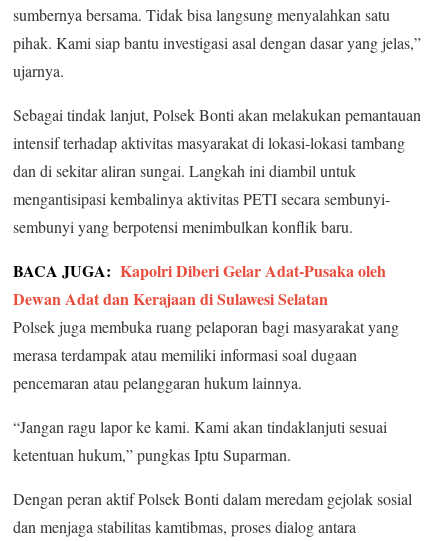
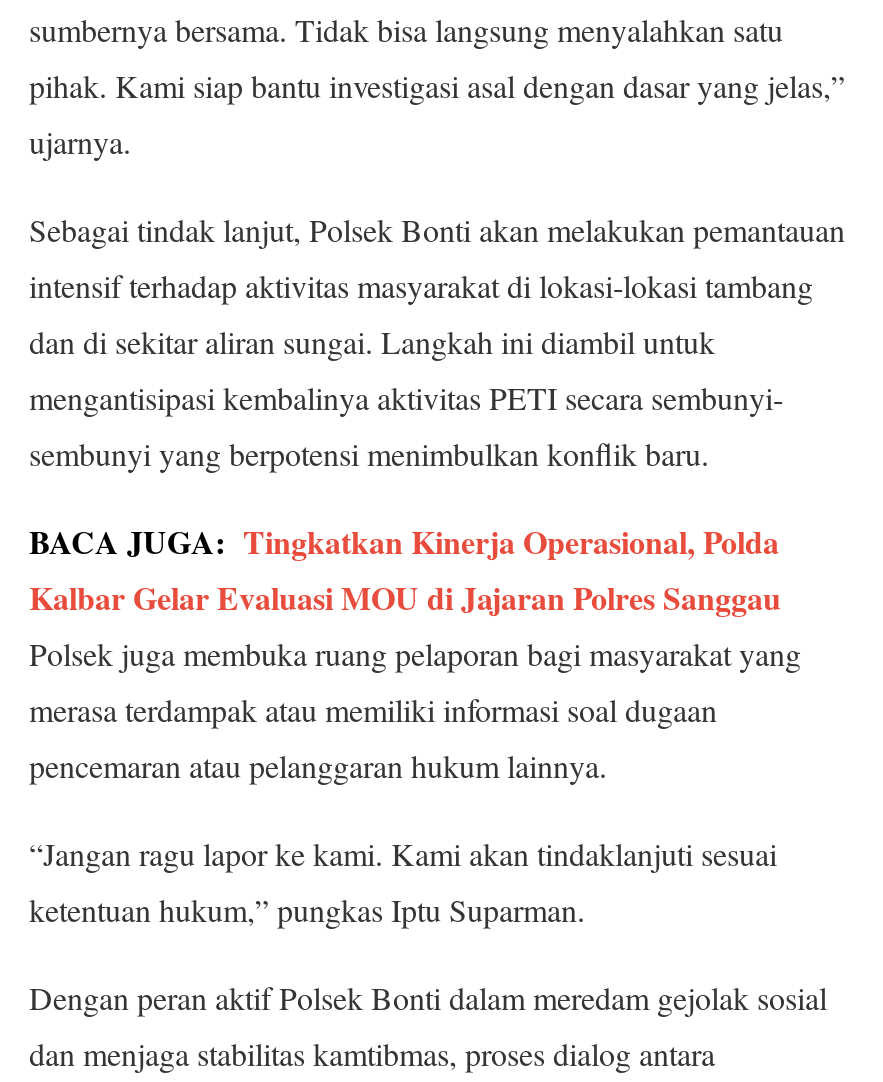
[13,258,386,309] BACA JUGA: Kapolri Diberi Gelar Adat-Pusaka oleh | Dewan Adat dan Kerajaan di Sulawesi Selatan -> [29,517,781,619] BACA JUGA: Tingkatkan Kinerja Operasional, Polda | Kalbar Gelar Evaluasi MOU di Jajaran Polres Sanggau

